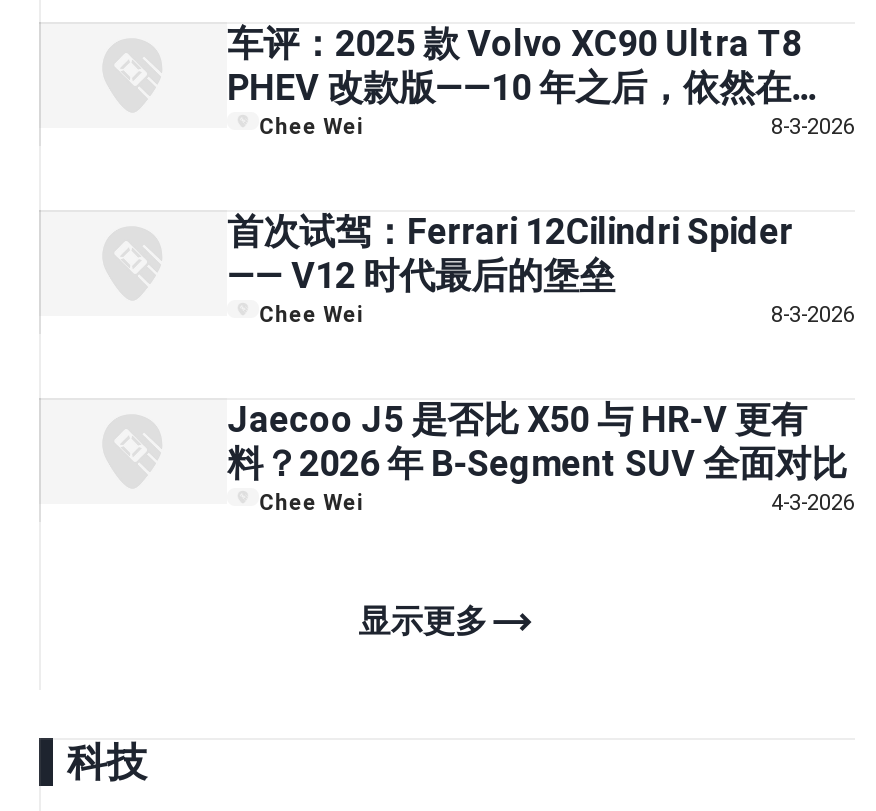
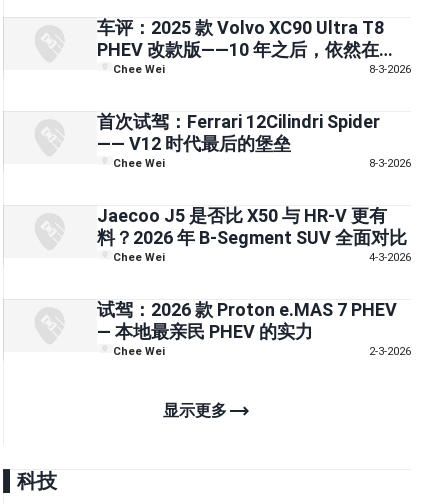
none -> [97,299,411,358] 试驾：2026 款 Proton e.MAS 7 PHEV | — 本地最亲民 PHEV 的实力 | Chee Wei | 2-3-2026

